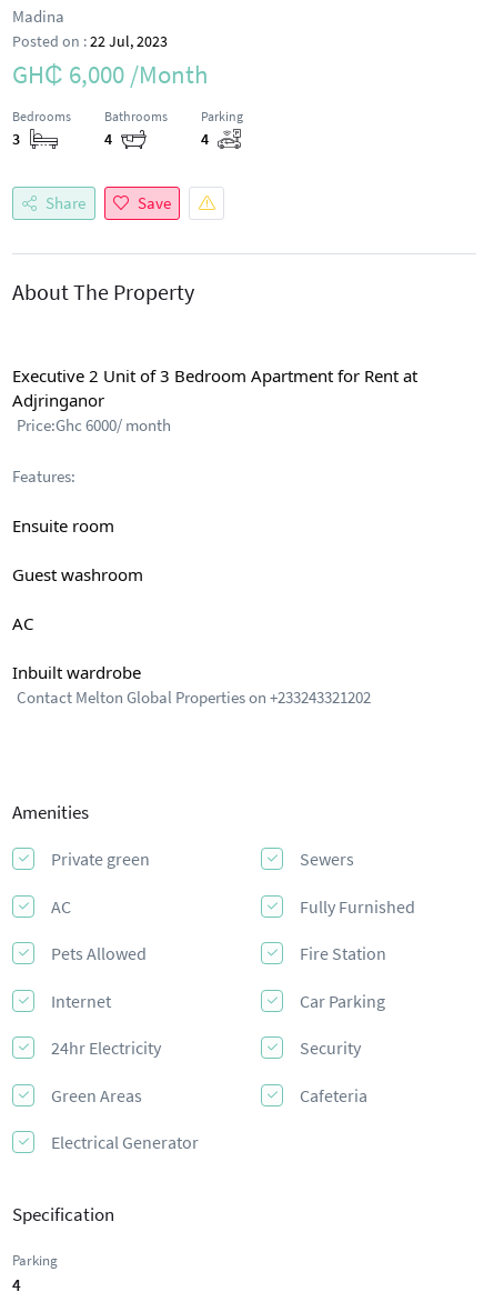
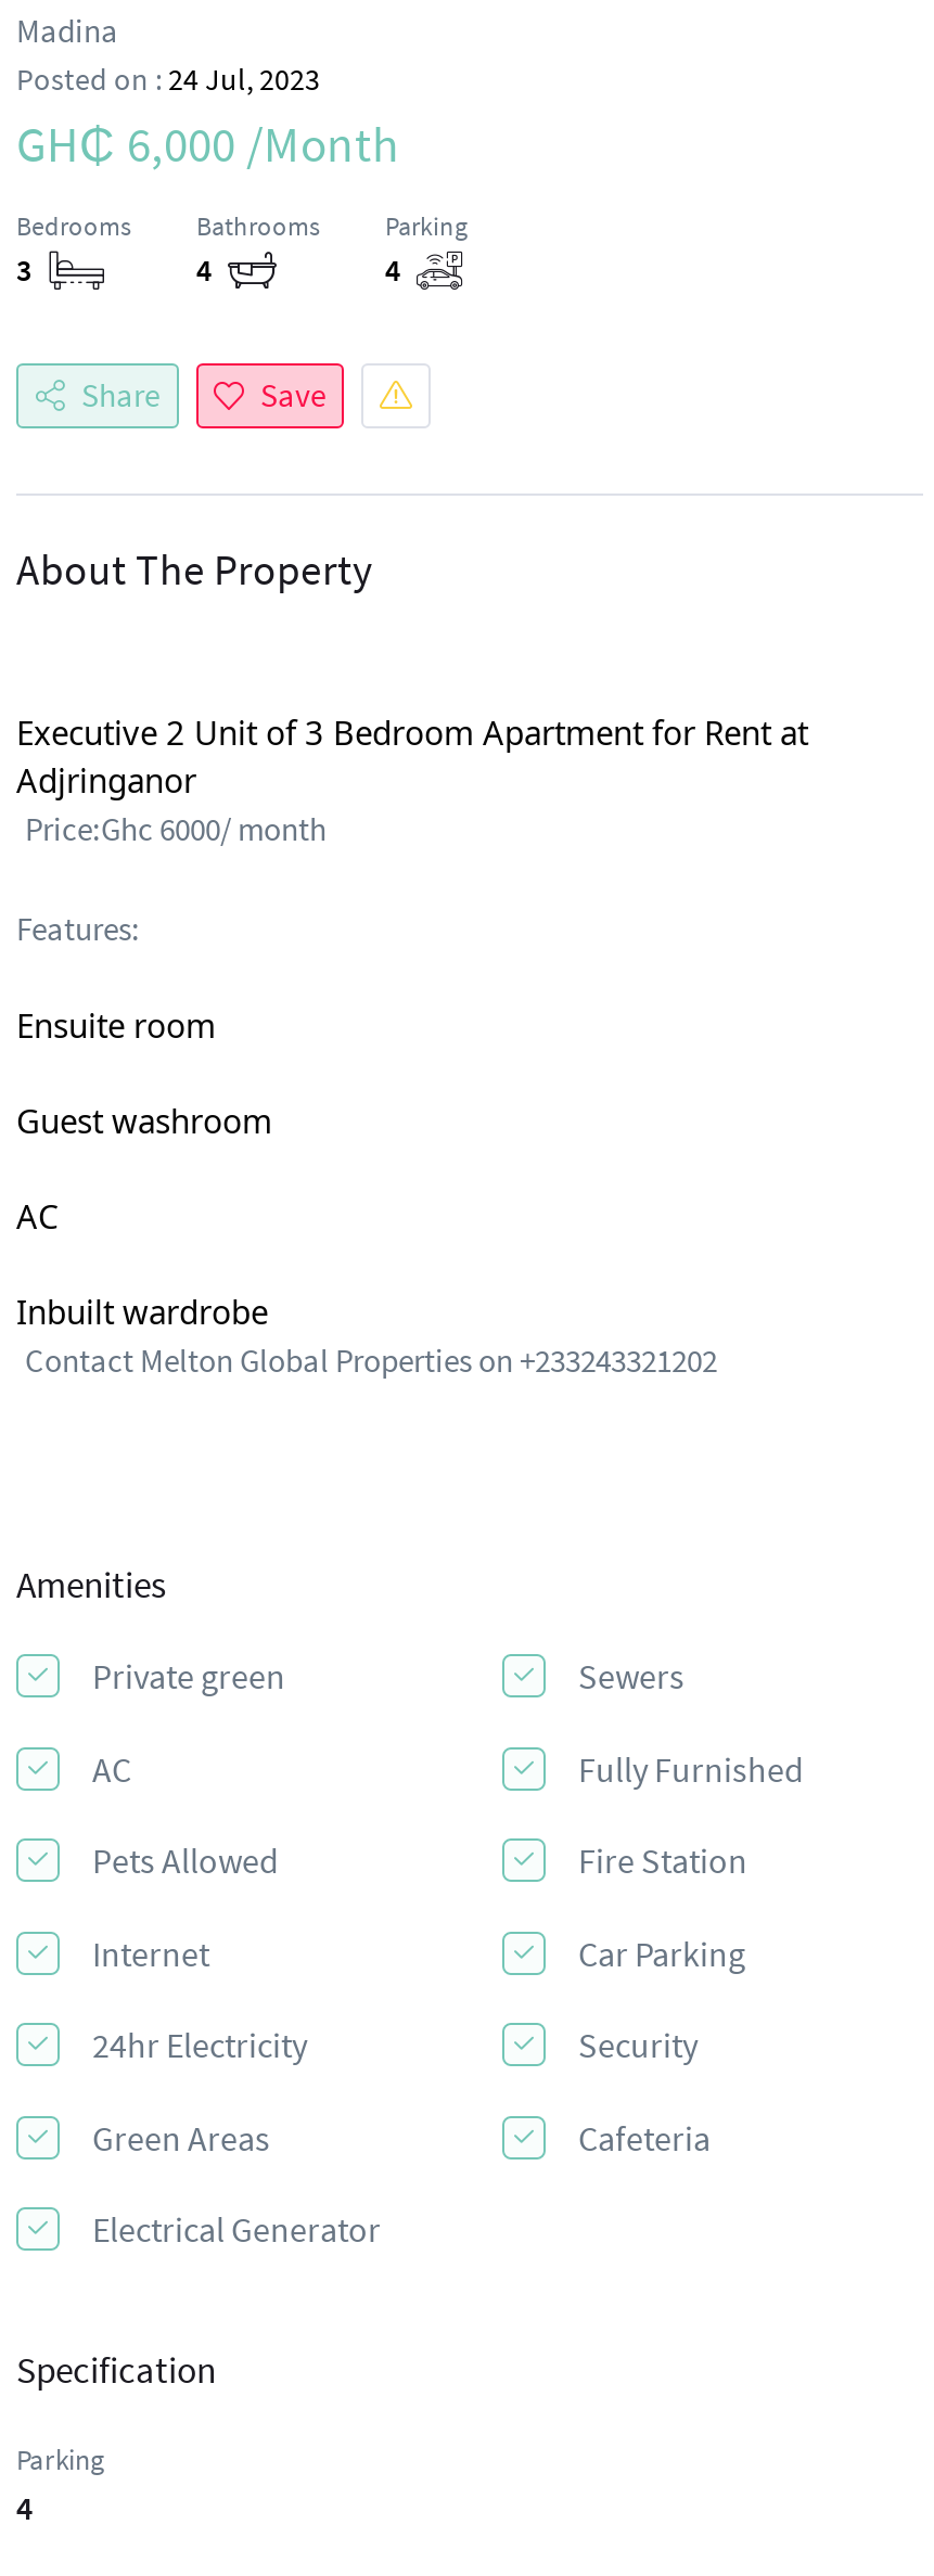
[12,31,168,51] Posted on : 22 Jul, 2023 -> [16,59,320,98] Posted on : 24 Jul, 2023

